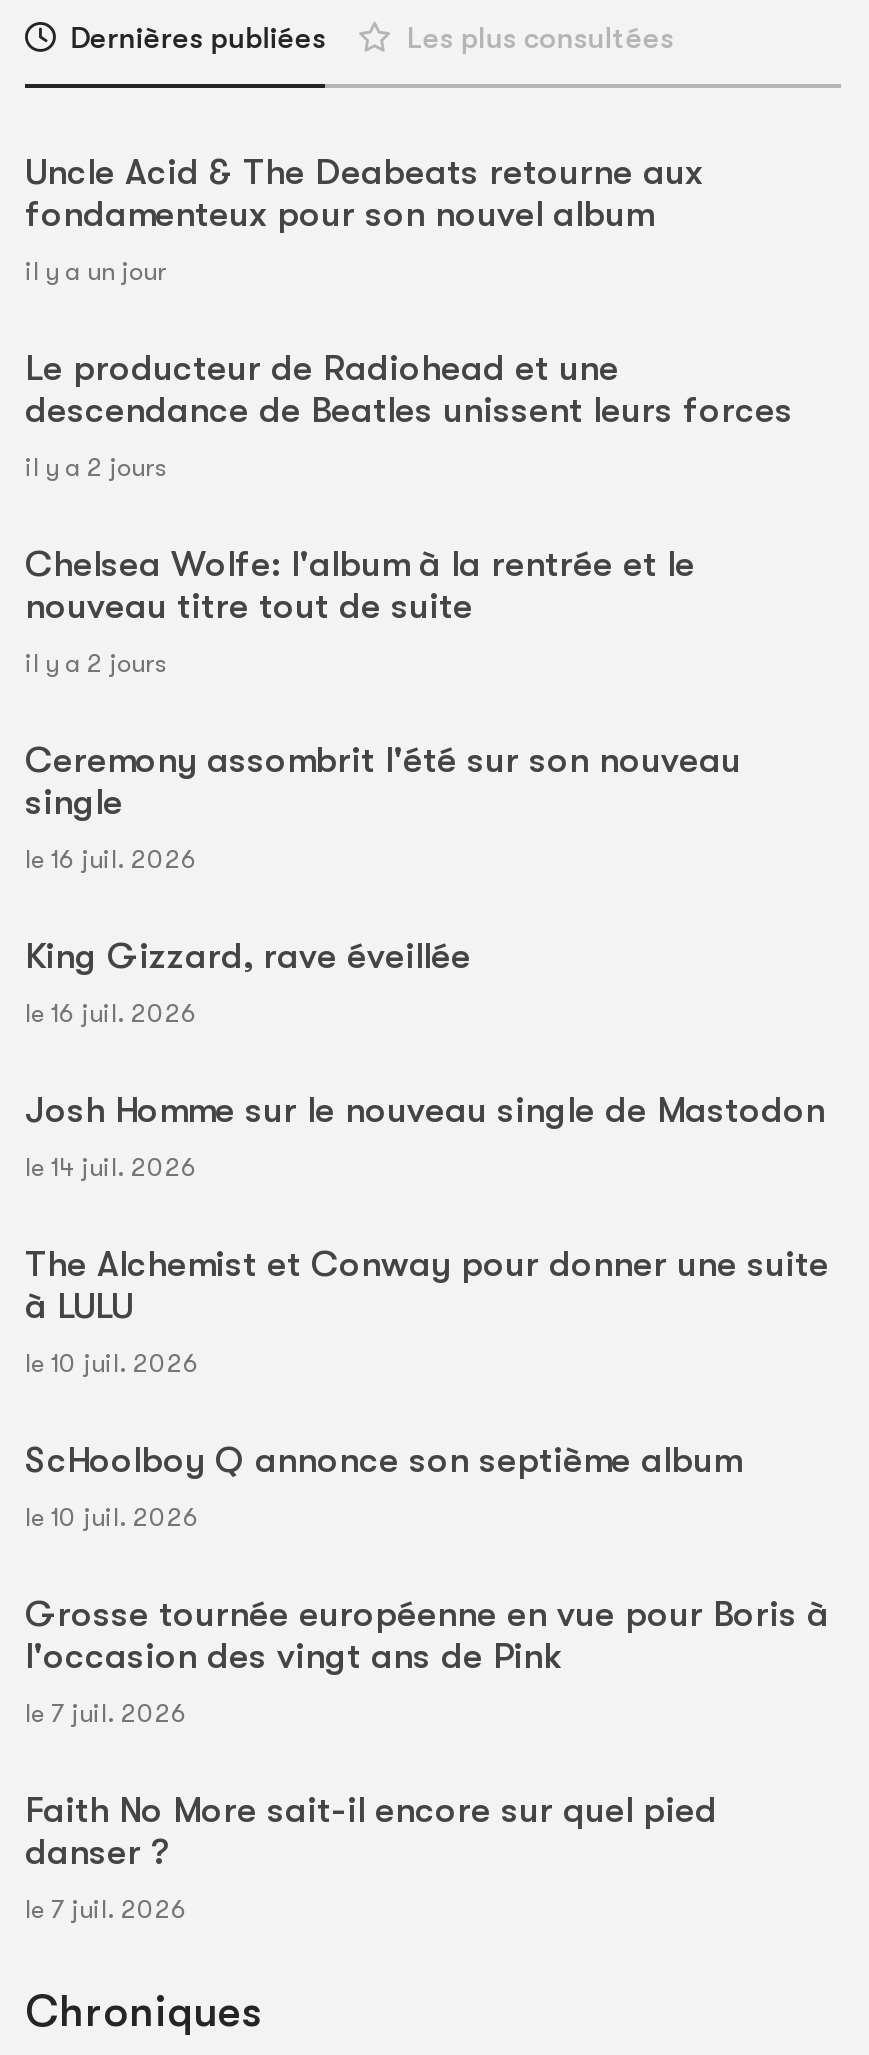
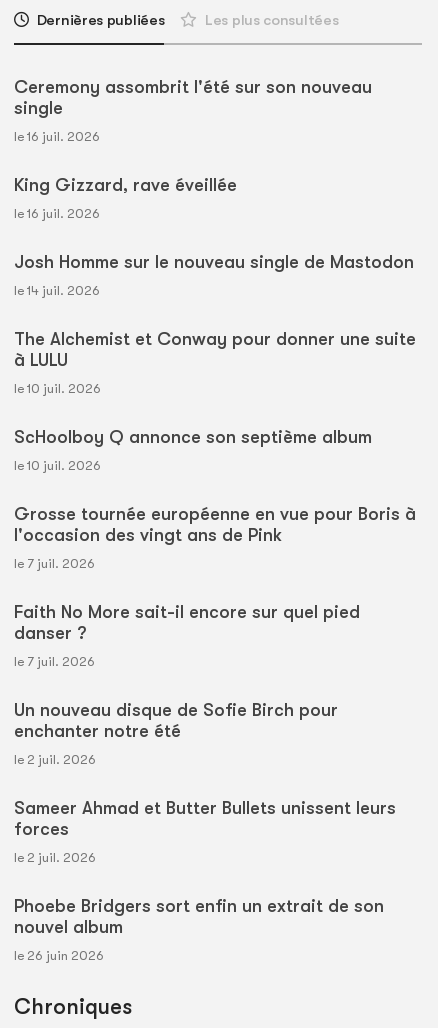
[25,152,793,678] Uncle Acid & The Deabeats retourne aux | fondamenteux pour son nouvel album | il y a un jour | Le producteur de Radiohead et une | descendance de Beatles unissent leurs forces | il y a 2 jours | Chelsea Wolfe: l'album à la rentrée et le | nouveau titre tout de suite | il y a 2 jours -> none
moved [25,740,829,1924] -> [14,77,416,669]: Ceremony assombrit l'été sur son nouveau | single | le 16 juil. 2026 | ... | danser ? | le 7 juil. 2026
none -> [14,700,396,963] Un nouveau disque de Sofie Birch pour | enchanter notre été | le 2 juil. 2026 | Sameer Ahmad et Butter Bullets unissent leurs | forces | le 2 juil. 2026 | Phoebe Bridgers sort enfin un extrait de son | nouvel album | le 26 juin 2026

